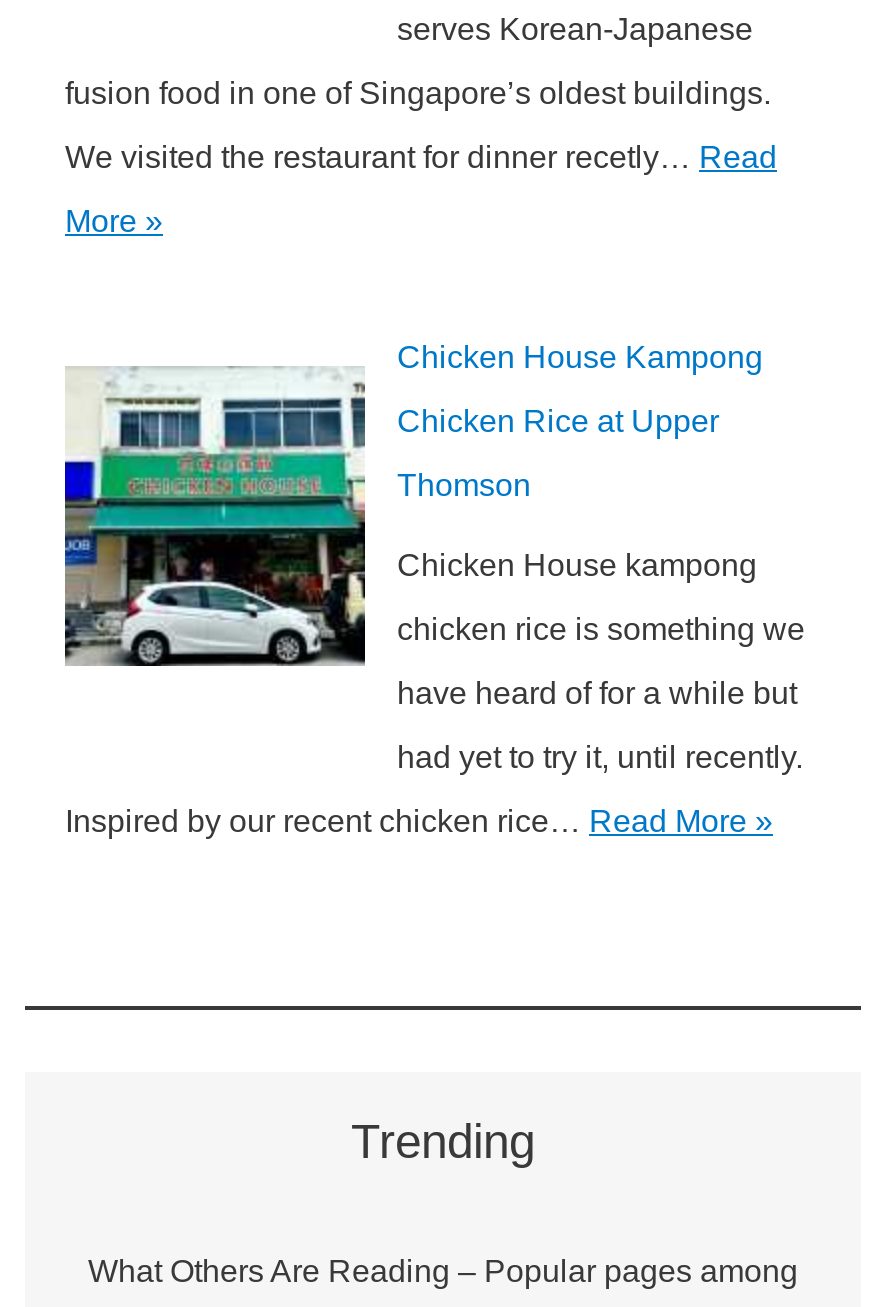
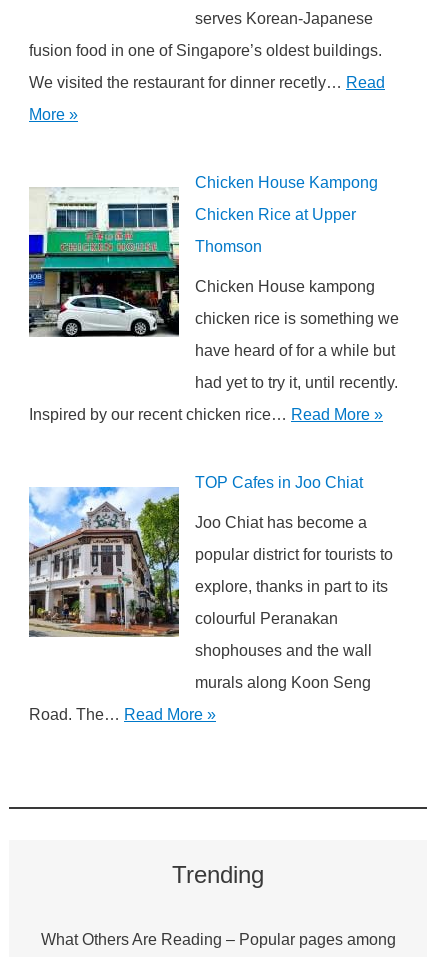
none -> [28,474,393,723] [image] | TOP Cafes in Joo Chiat | Joo Chiat has become a | popular district for tourists to | explore, thanks in part to its | colourful Peranakan | shophouses and the wall | murals along Koon Seng | Road. The… Read More »

